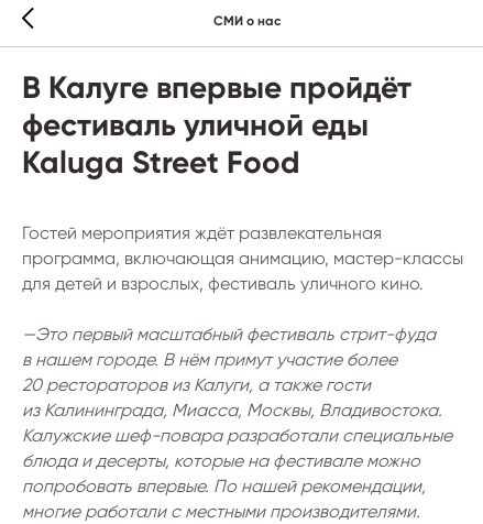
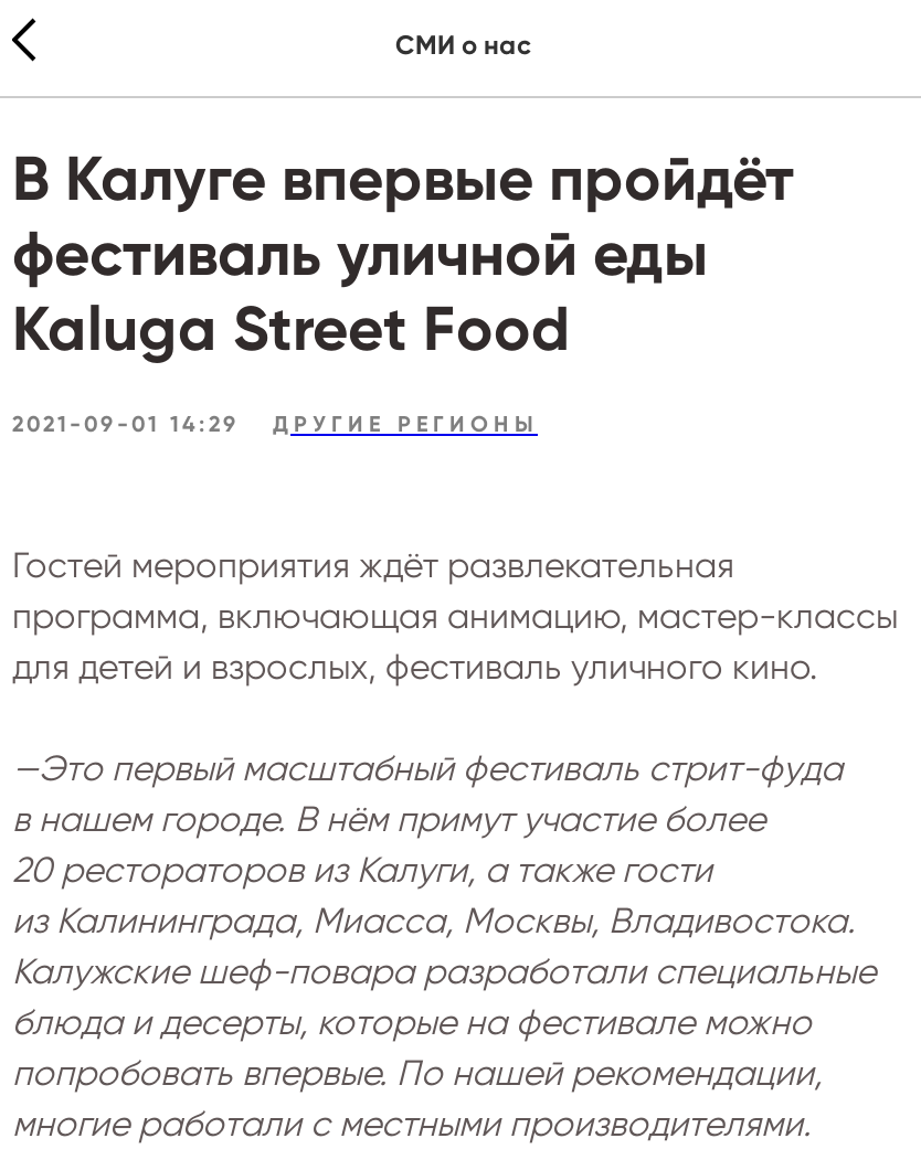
none -> [12,412,538,438] 2021-09-01 14:29 | ДРУГИЕ РЕГИОНЫ

